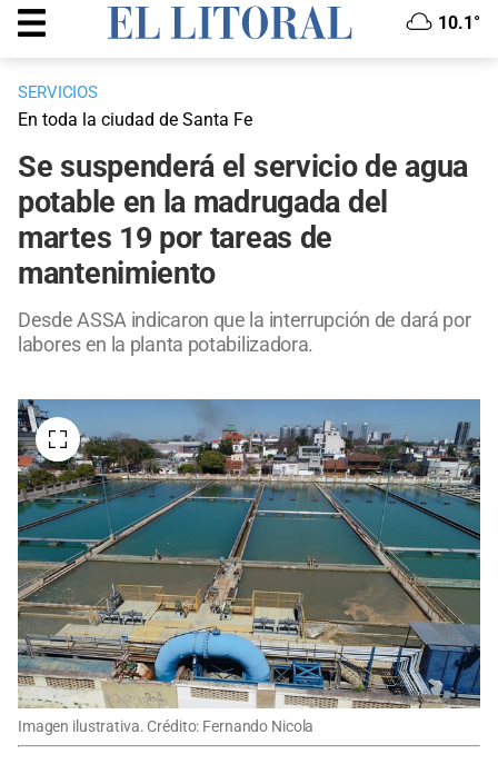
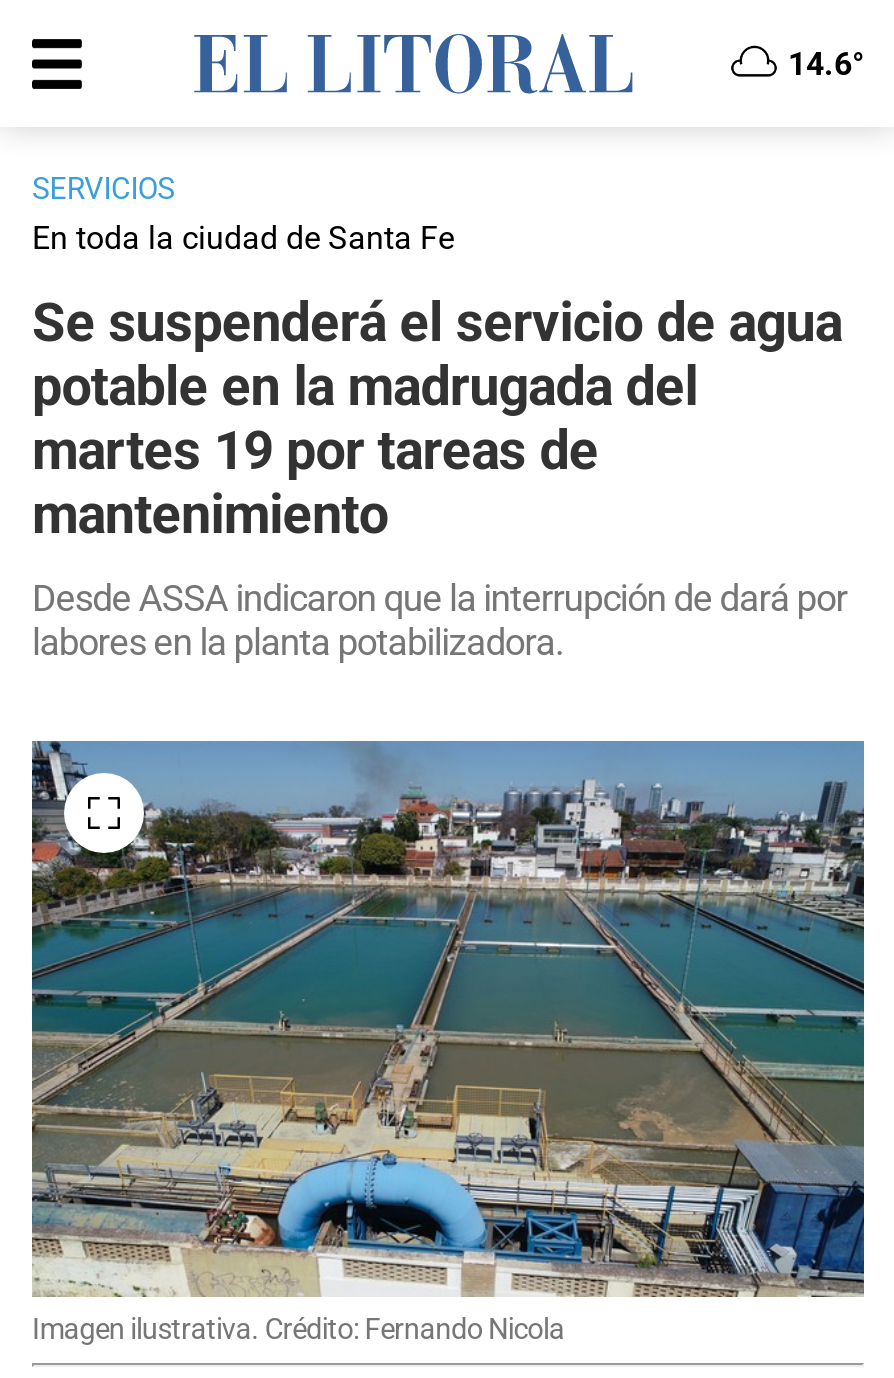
[438,12,480,33] 10.1° -> [788,44,864,82] 14.6°

